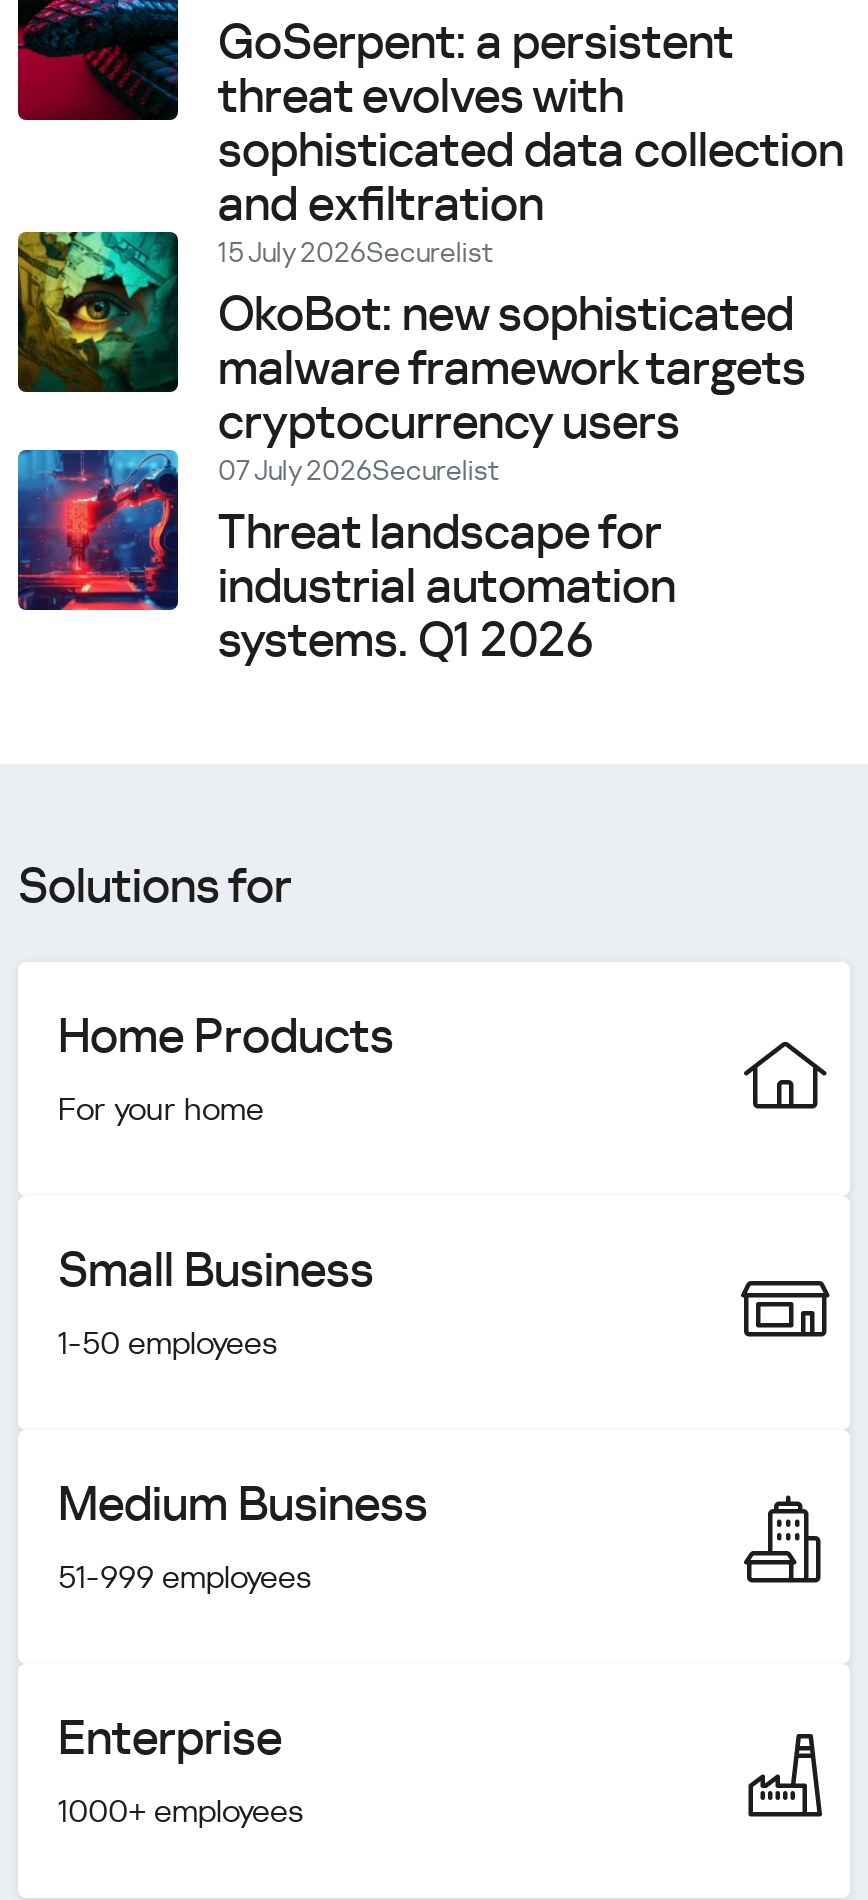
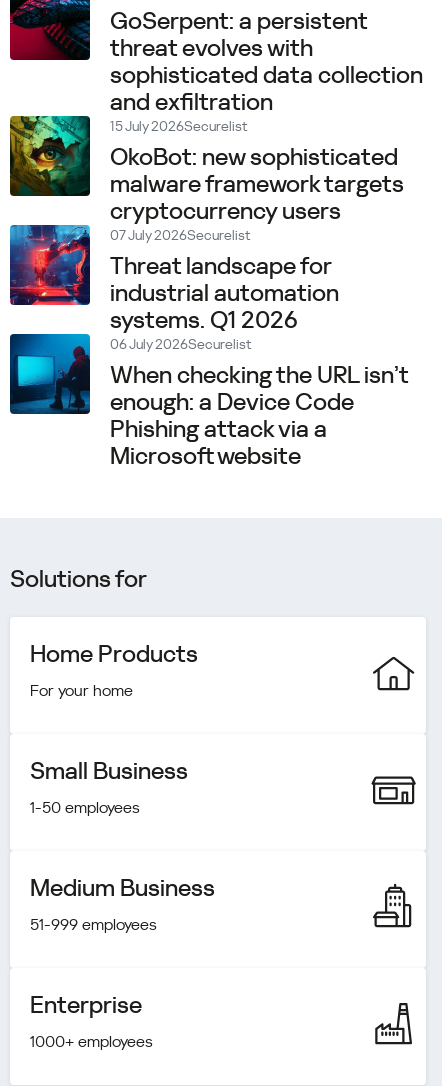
none -> [9,333,408,470] [image] | 06 July 2026Securelist | When checking the URL isn’t | enough: a Device Code | Phishing attack via a | Microsoft website

